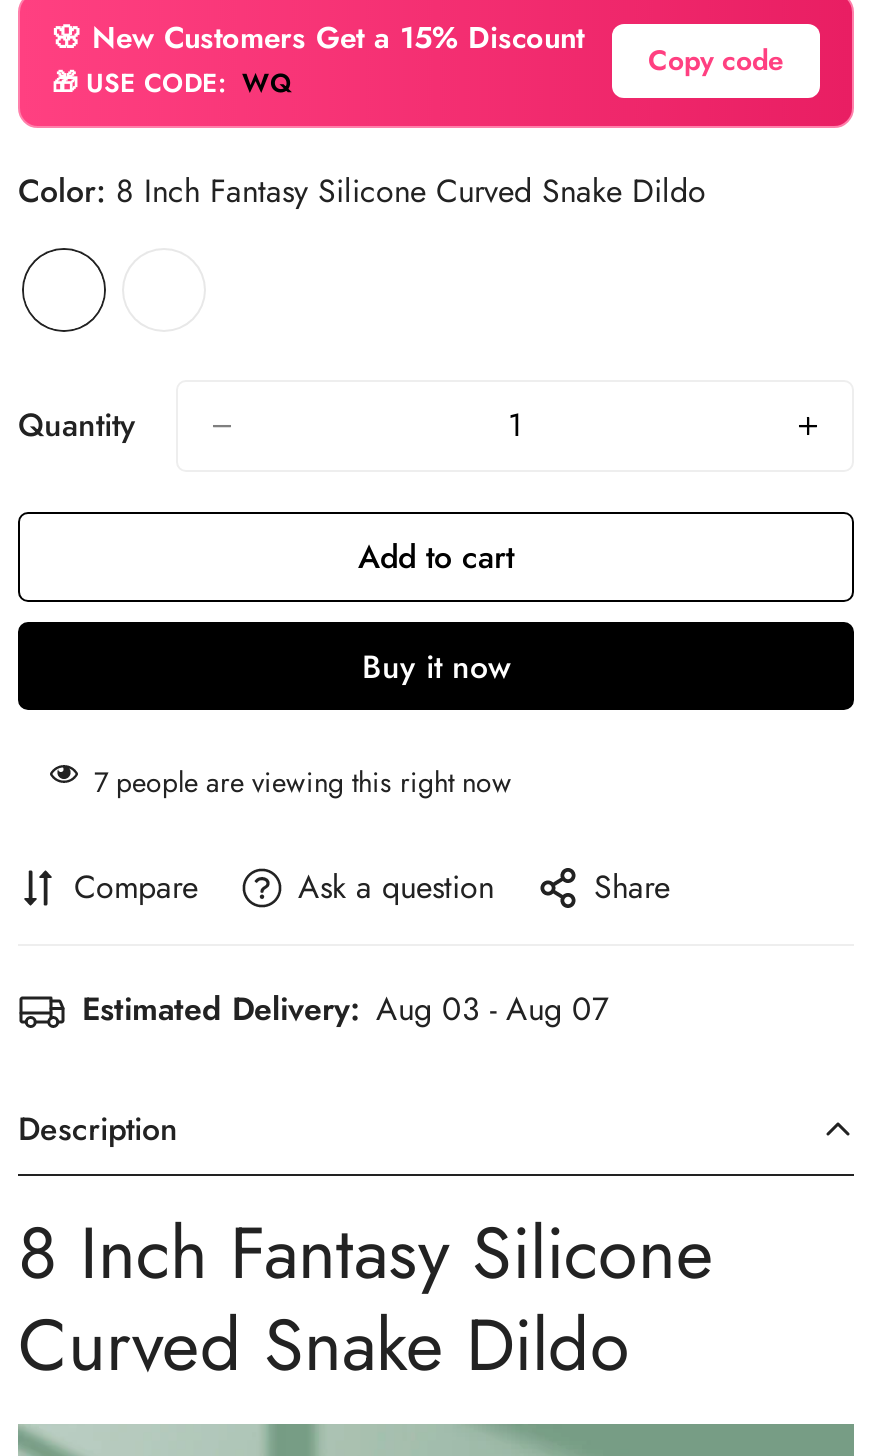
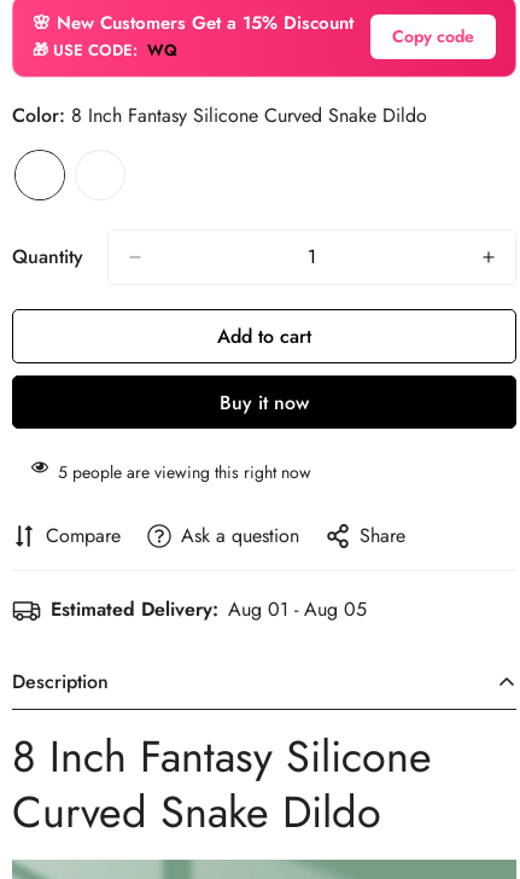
[94,762,512,802] 7 people are viewing this right now -> [58,460,311,484] 5 people are viewing this right now
[82,986,608,1032] Estimated Delivery: Aug 03 - Aug 07 -> [51,595,367,623] Estimated Delivery: Aug 01 - Aug 05

